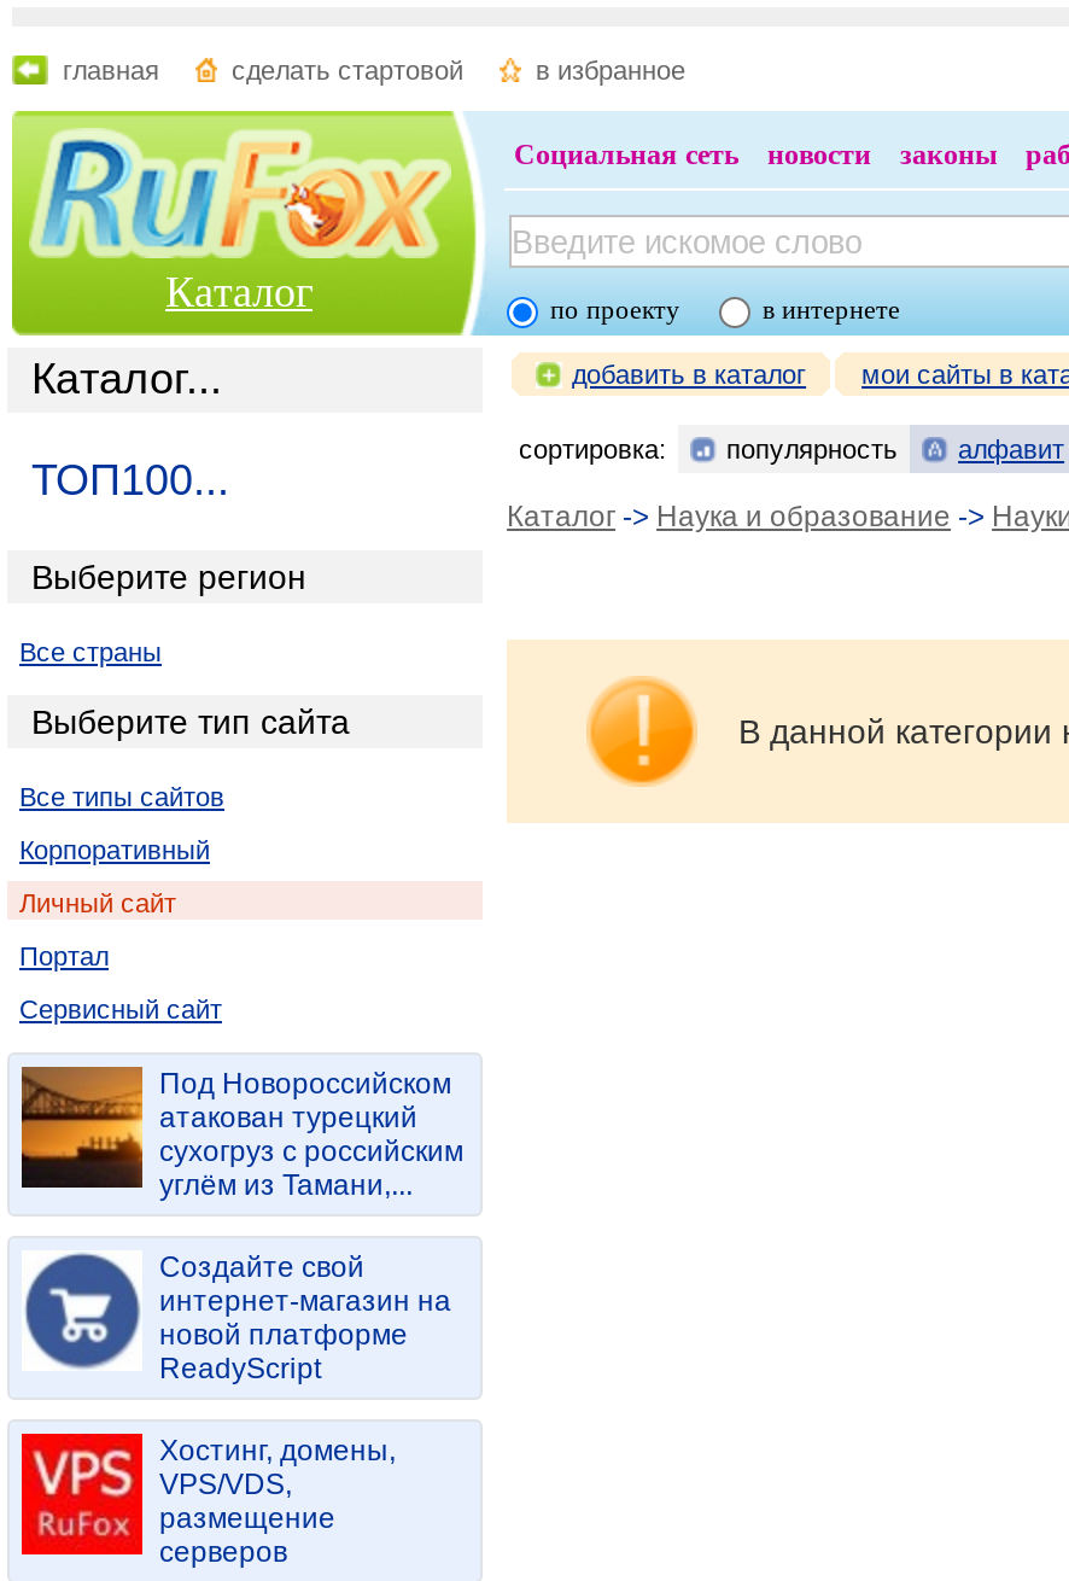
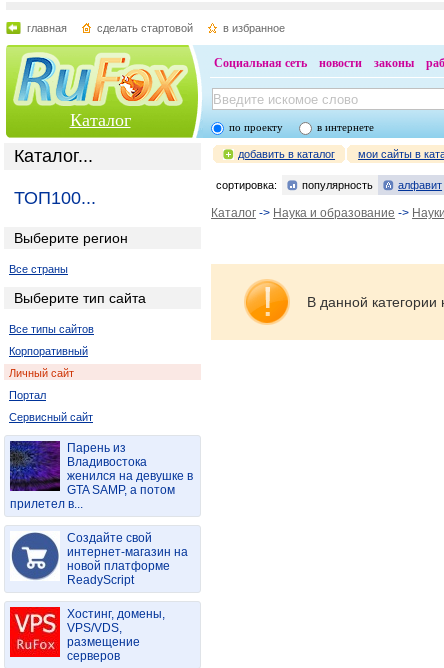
[19,1064,463,1202] [image] | Под Новороссийском | атакован турецкий | сухогруз с российским | углём из Тамани,... -> [9,440,193,511] [image] | Парень из | Владивостока | женился на девушке в | GTA SAMP, а потом | прилетел в...

